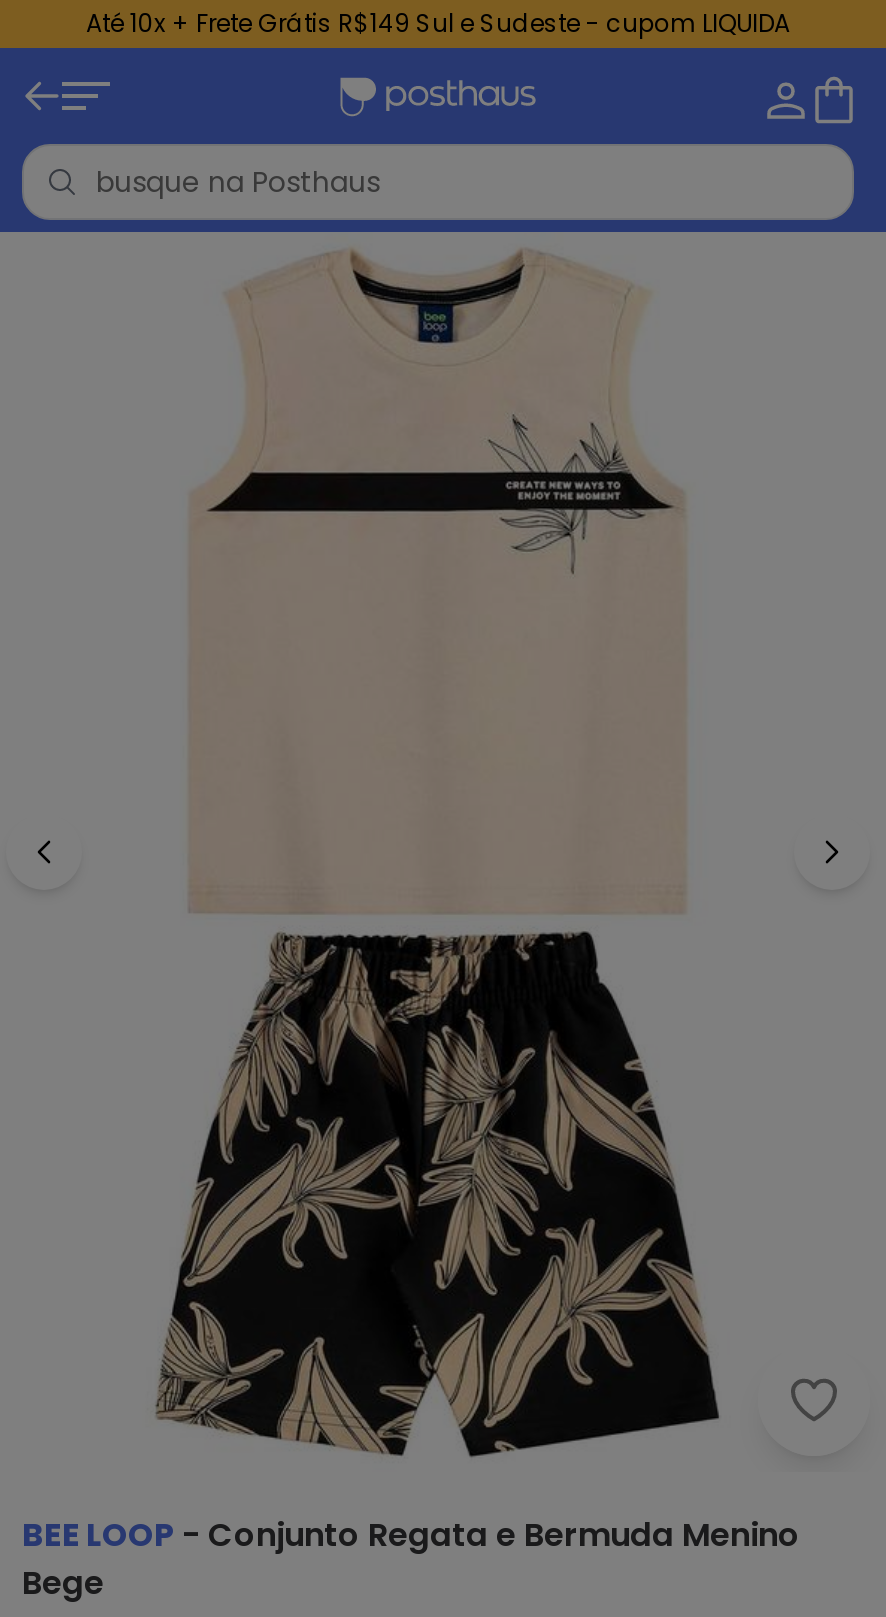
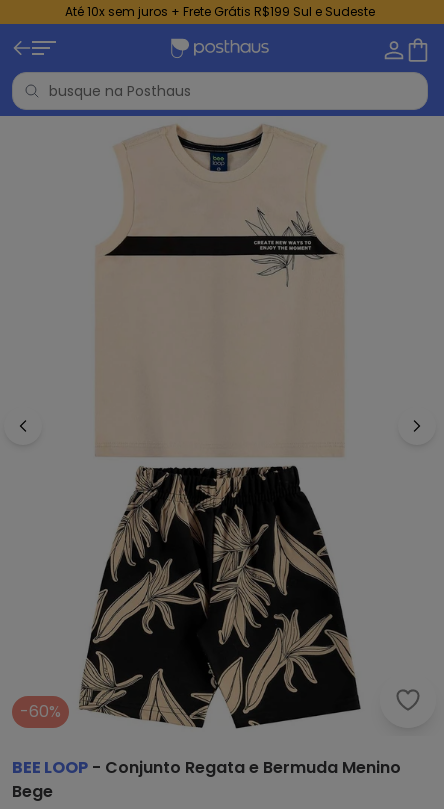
[86,6,790,40] Até 10x + Frete Grátis R$149 Sul e Sudeste - cupom LIQUIDA -> [65,3,375,20] Até 10x sem juros + Frete Grátis R$199 Sul e Sudeste
none -> [20,700,61,723] -60%

